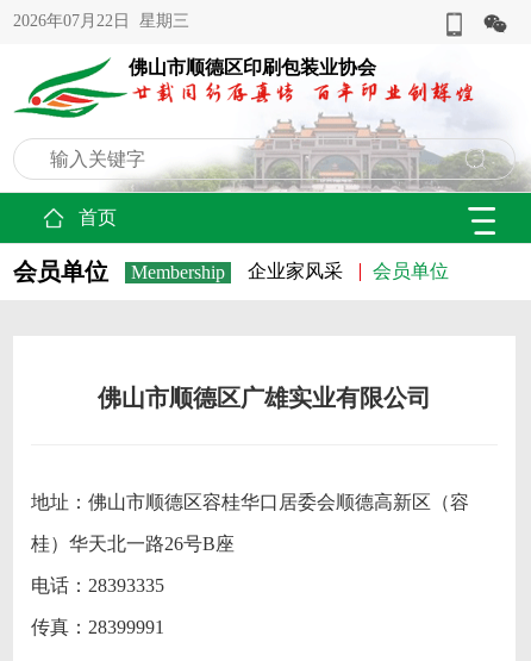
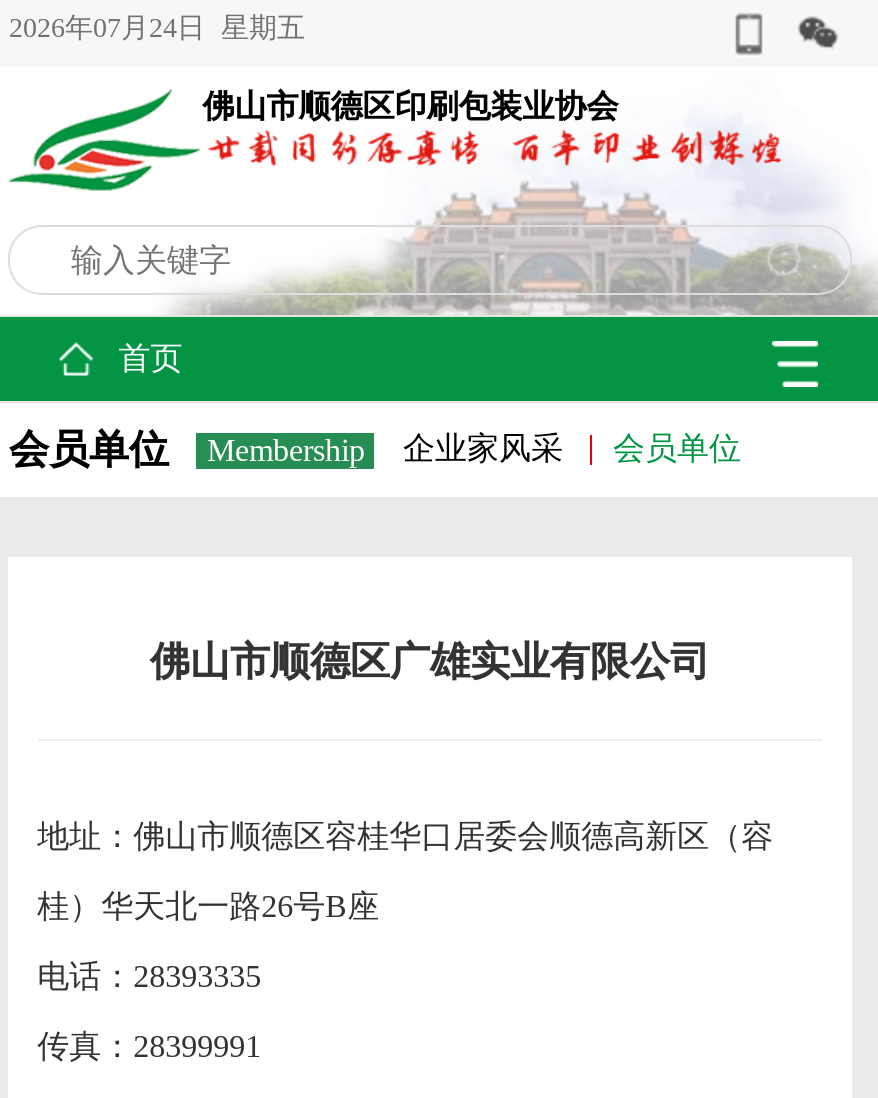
[14,12,190,30] 2026年07月22日 星期三 -> [9,13,305,43] 2026年07月24日 星期五

